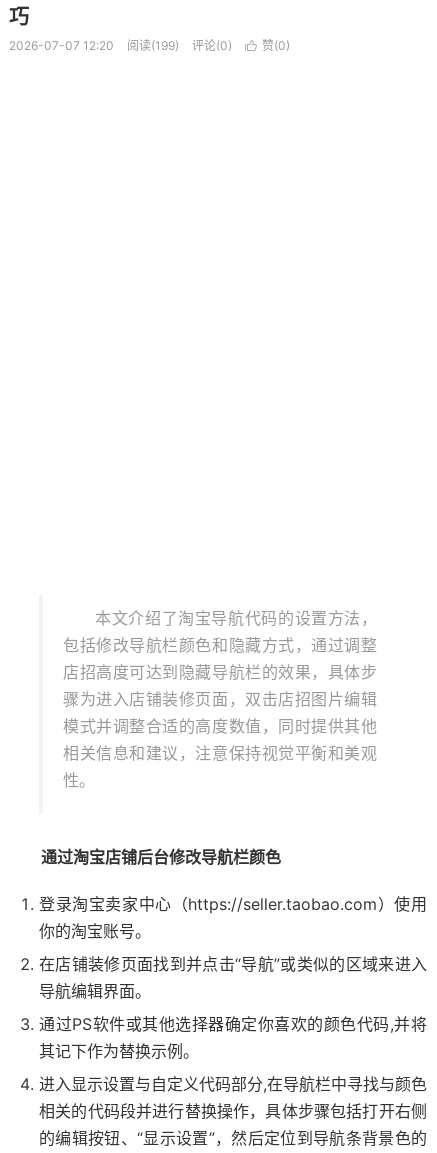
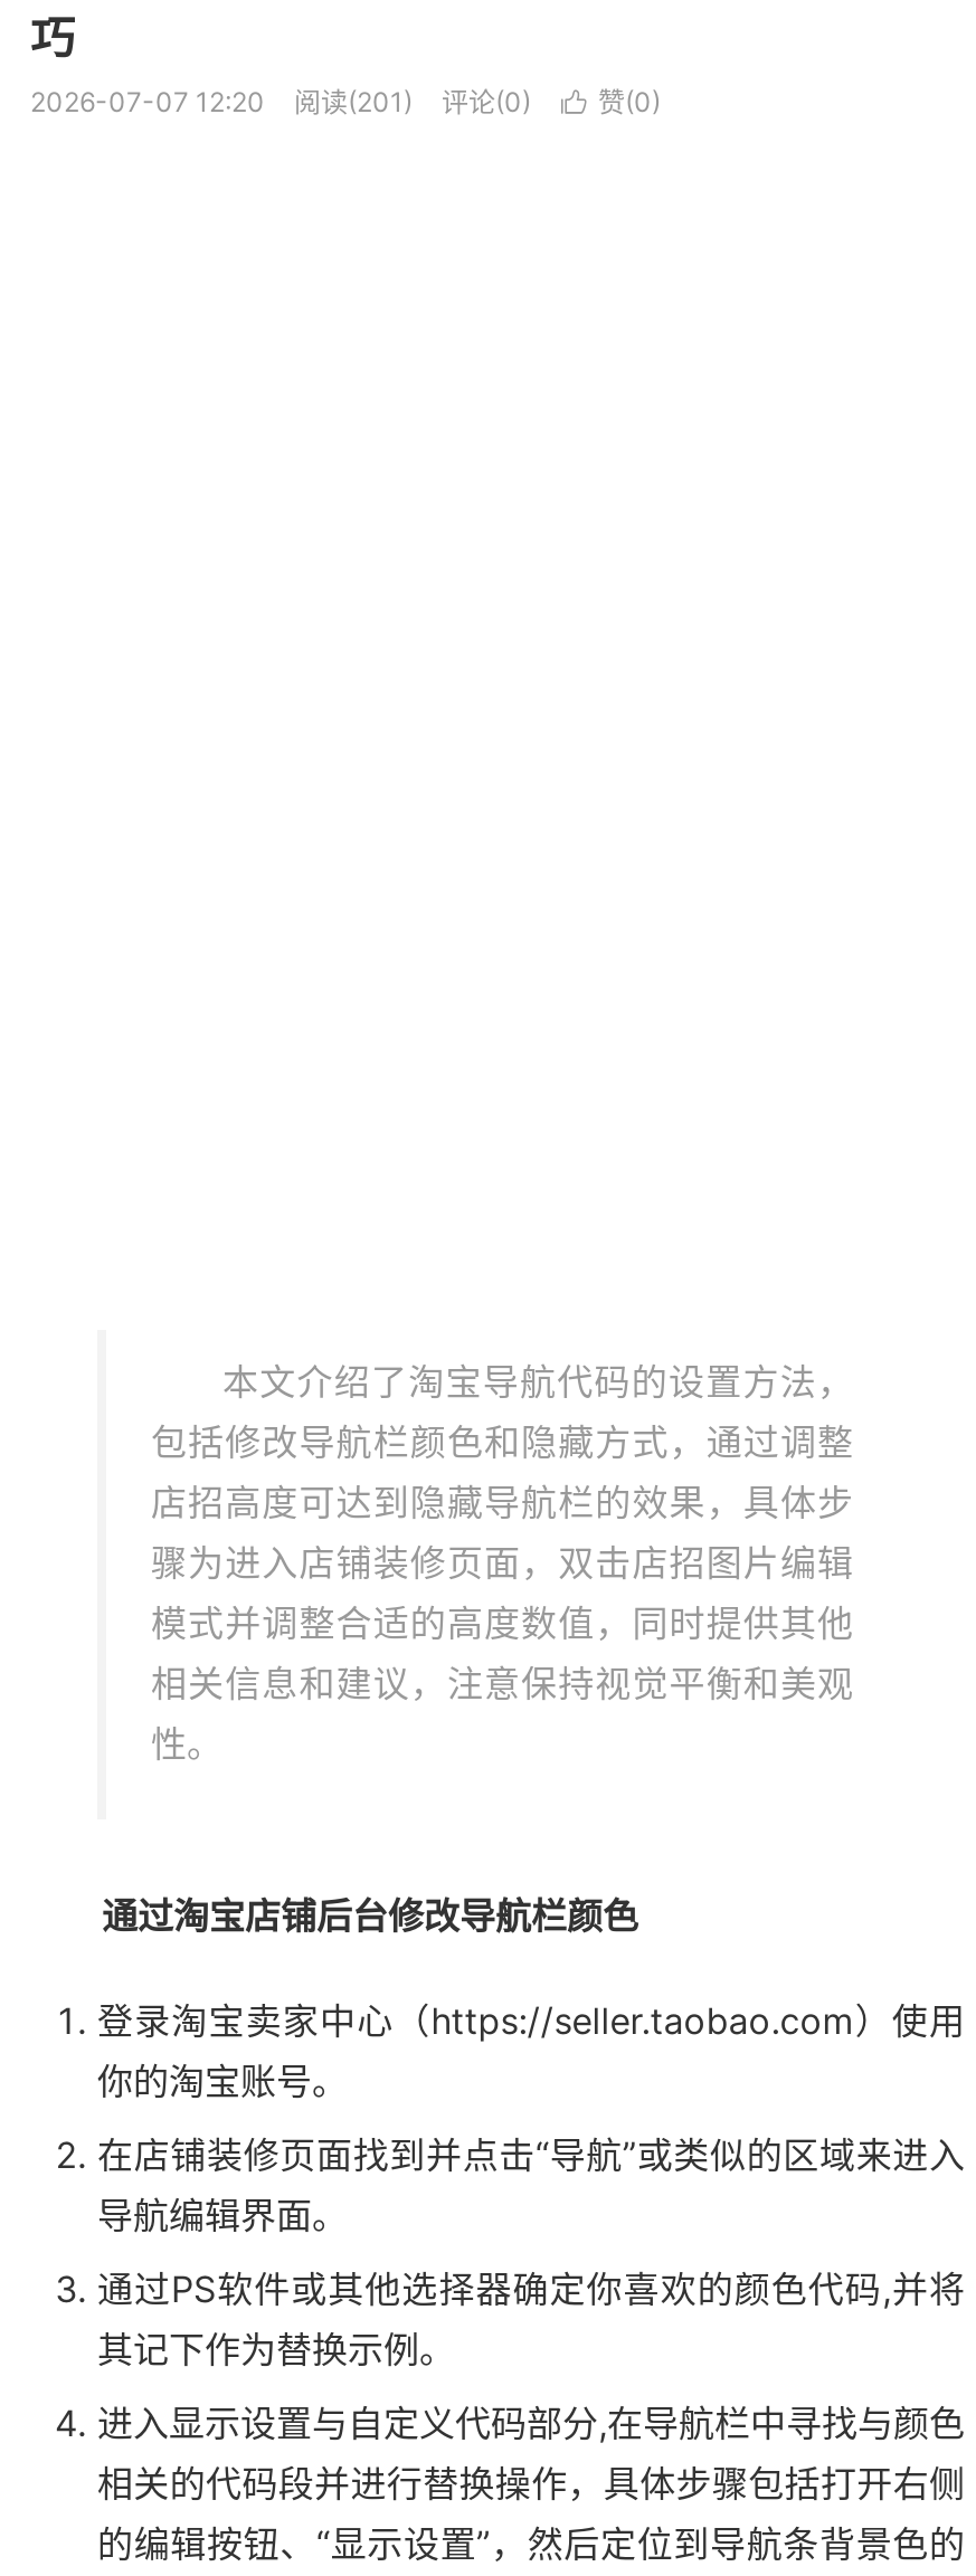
[127,38,179,53] 阅读(199) -> [294,85,413,118] 阅读(201)

